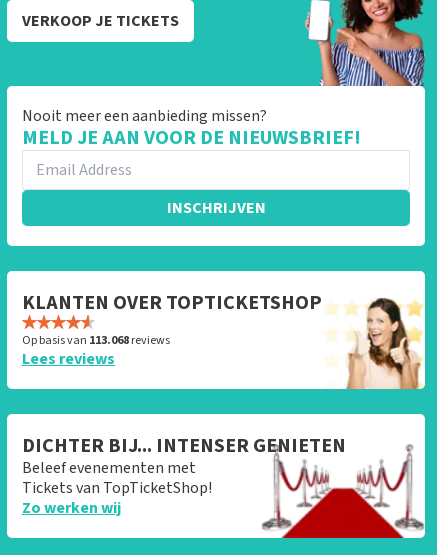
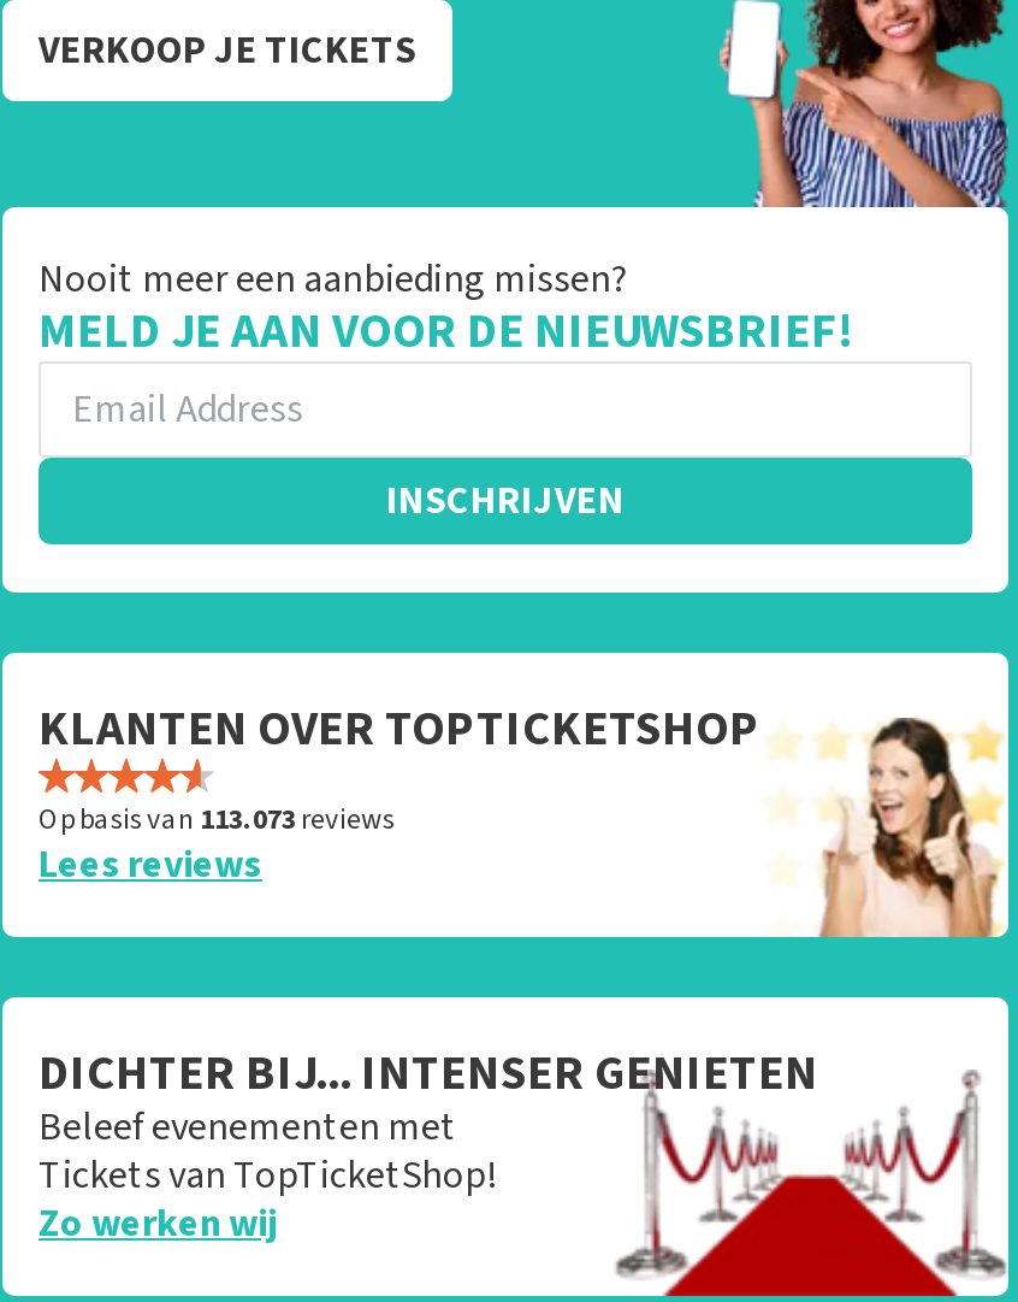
[22,332,170,349] Op basis van 113.068 reviews -> [39,799,395,840] Op basis van 113.073 reviews

